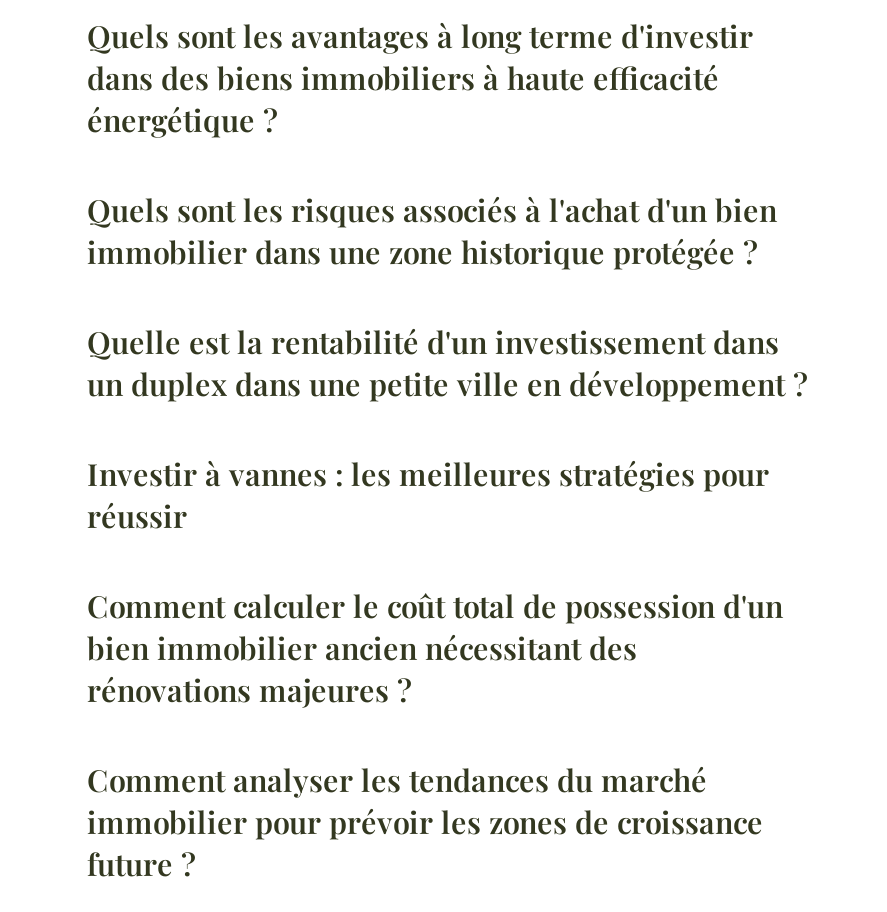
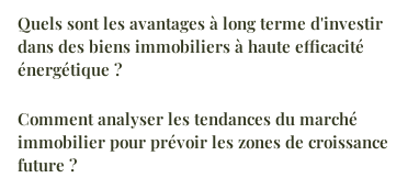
[87,189,807,709] Quels sont les risques associés à l'achat d'un bien | immobilier dans une zone historique protégée ? | Quelle est la rentabilité d'un investissement dans | un duplex dans une petite ville en développement ? | Investir à vannes : les meilleures stratégies pour | réussir | Comment calculer le coût total de possession d'un | bien immobilier ancien nécessitant des | rénovations majeures ? -> none

